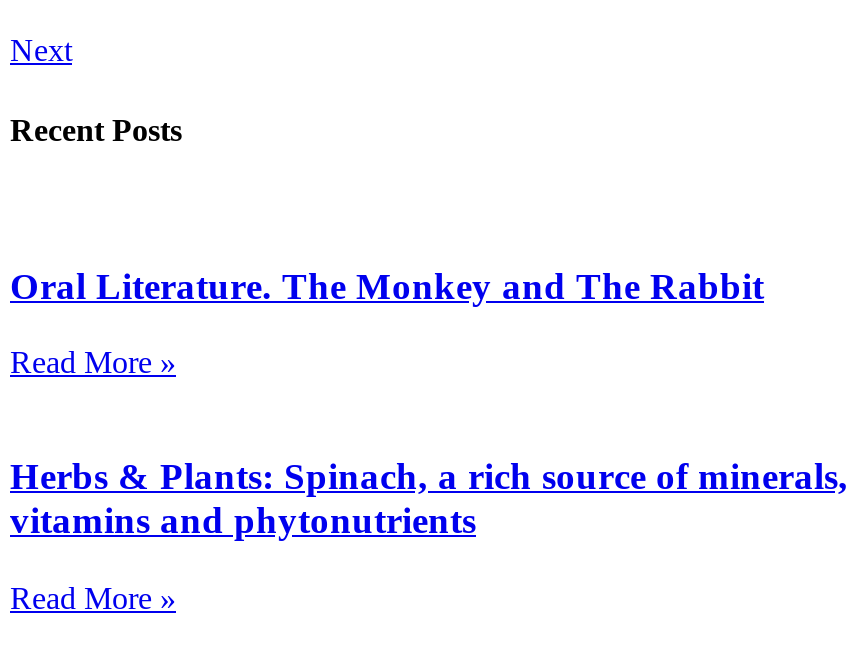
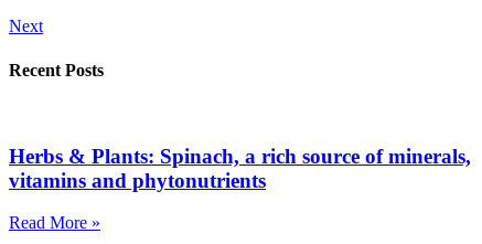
[10,264,764,380] Oral Literature. The Monkey and The Rabbit | Read More » -> none

